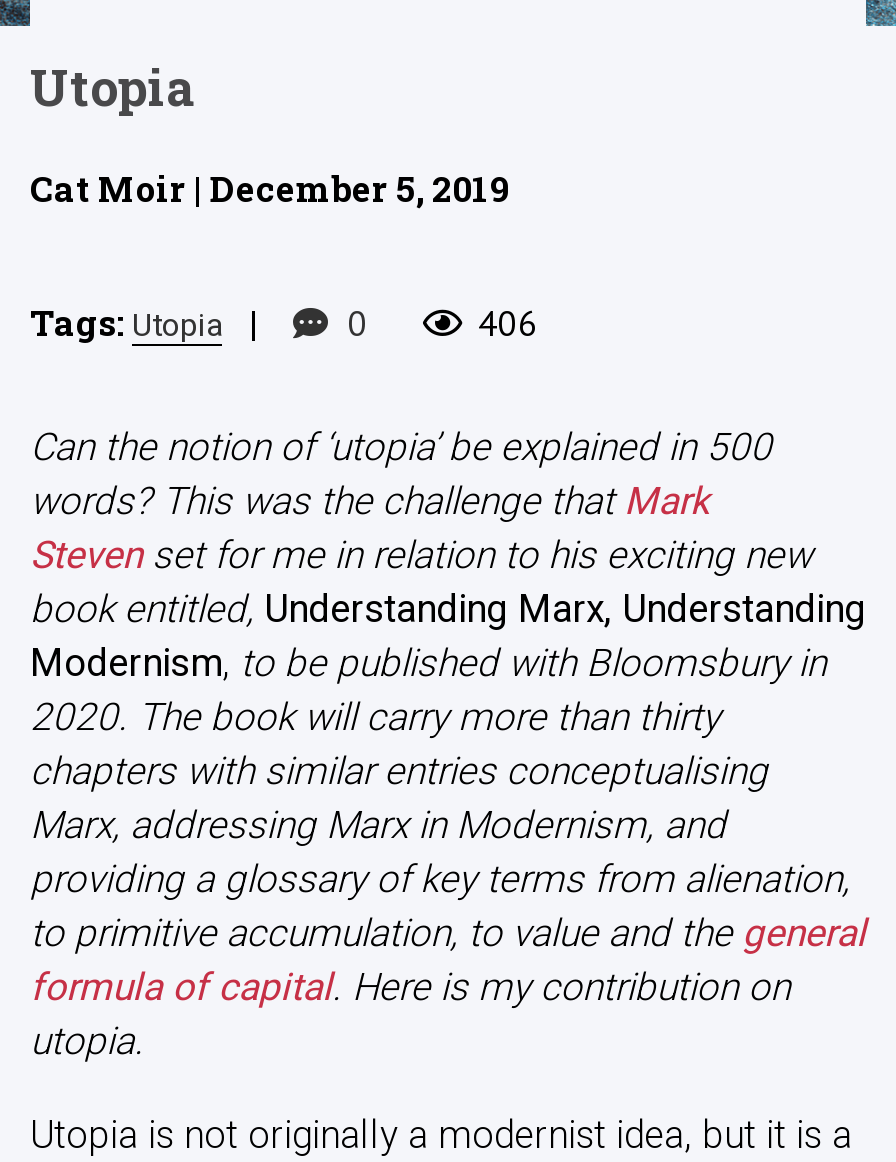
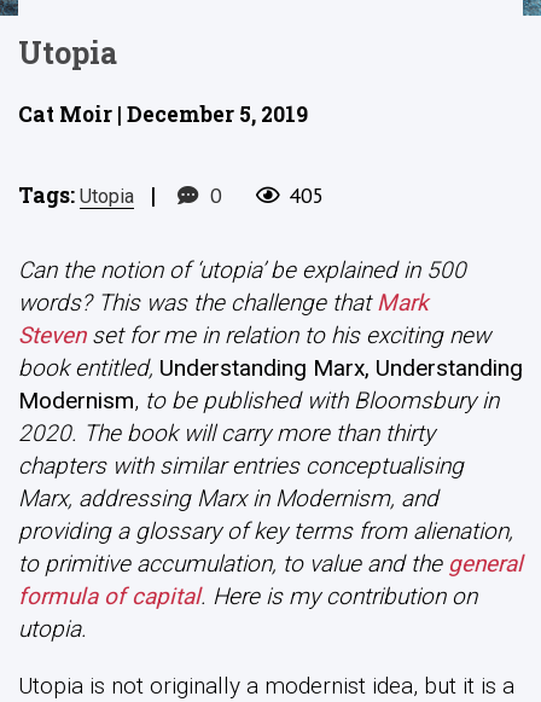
[478,299,538,345] 406 -> [289,181,325,208] 405

